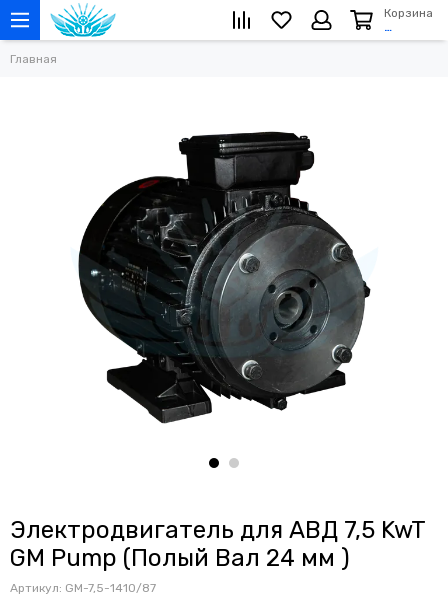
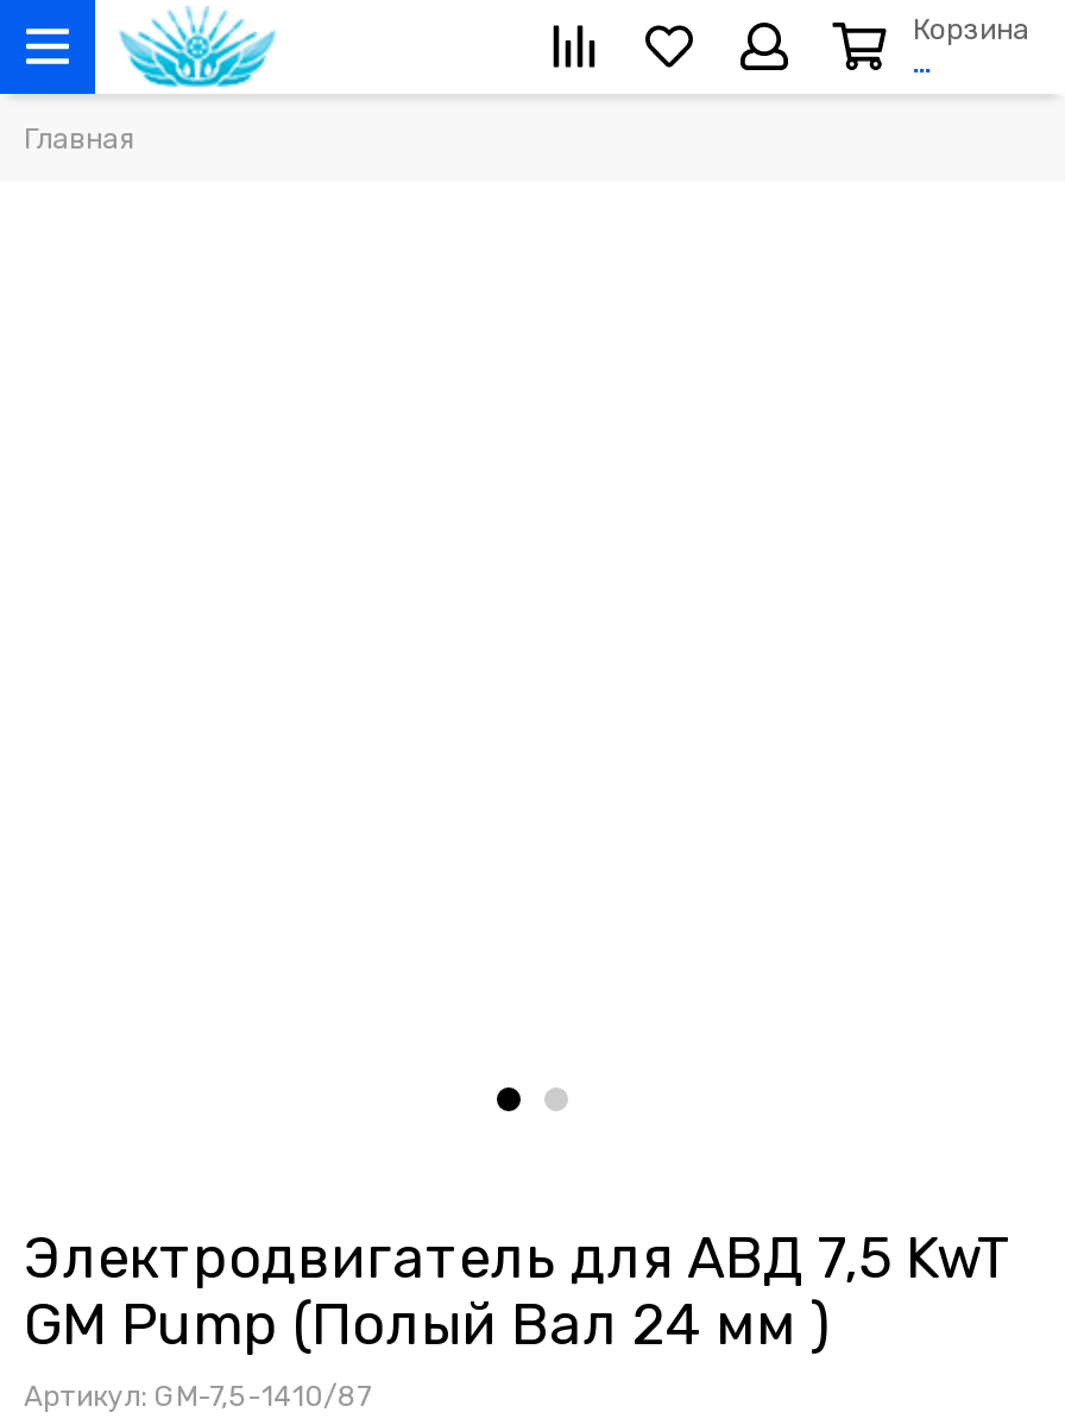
[77,131,371,424] [image] -> none

